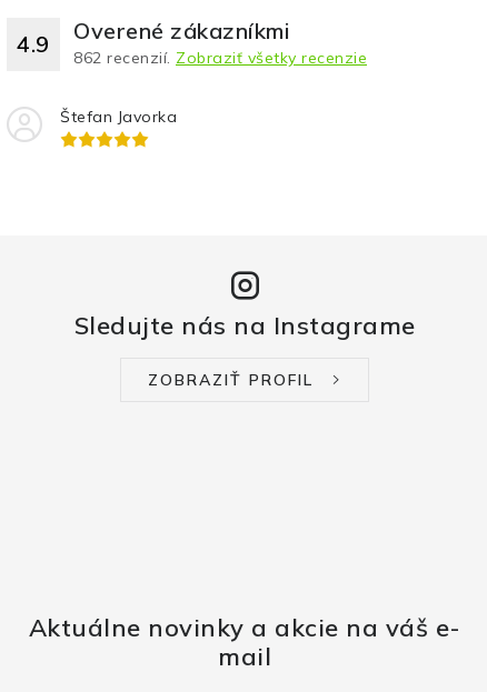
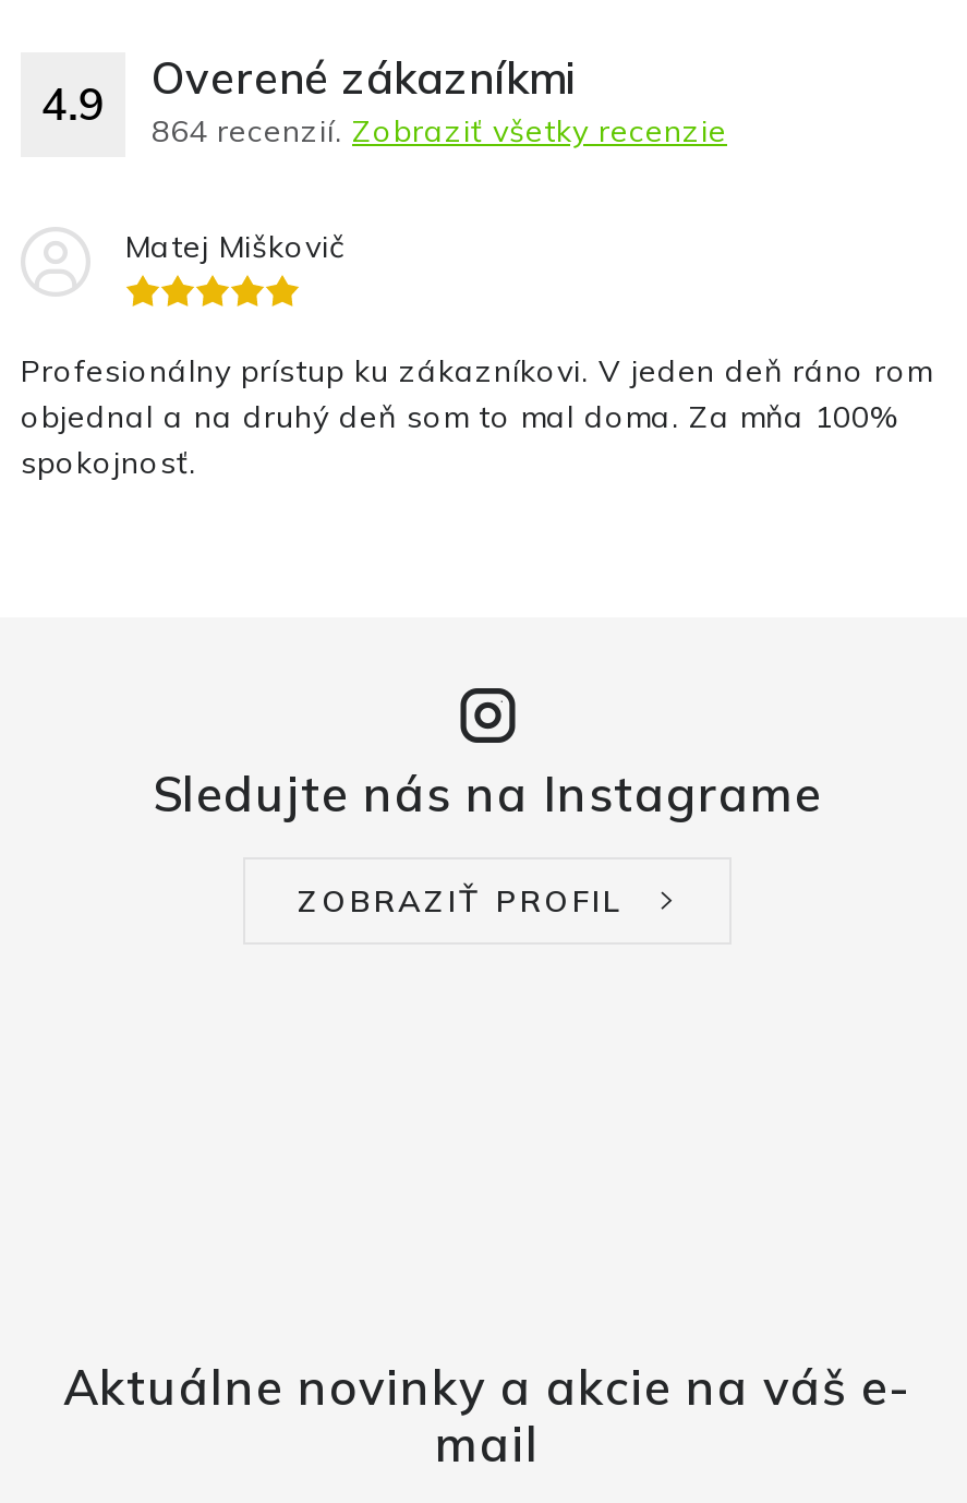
[60,48,367,127] 862 recenzií. Zobraziť všetky recenzie | Štefan Javorka -> [21,111,932,482] 864 recenzií. Zobraziť všetky recenzie | Matej Miškovič | Profesionálny prístup ku zákazníkovi. V jeden deň ráno rom | objednal a na druhý deň som to mal doma. Za mňa 100% | spokojnosť.

